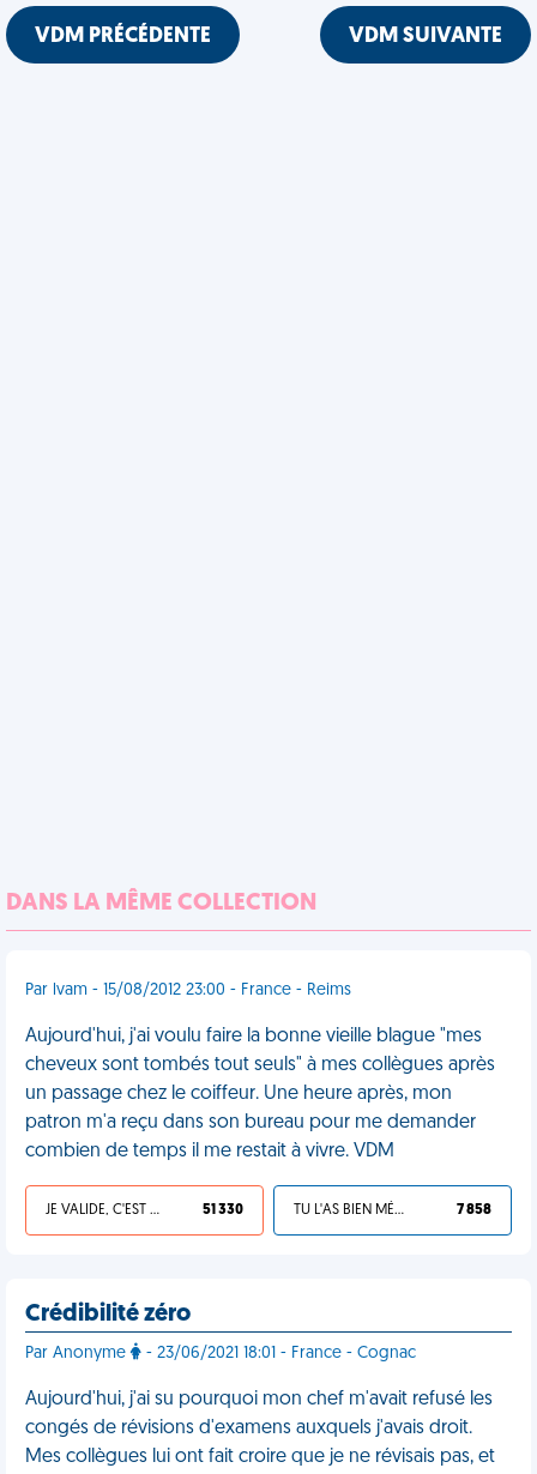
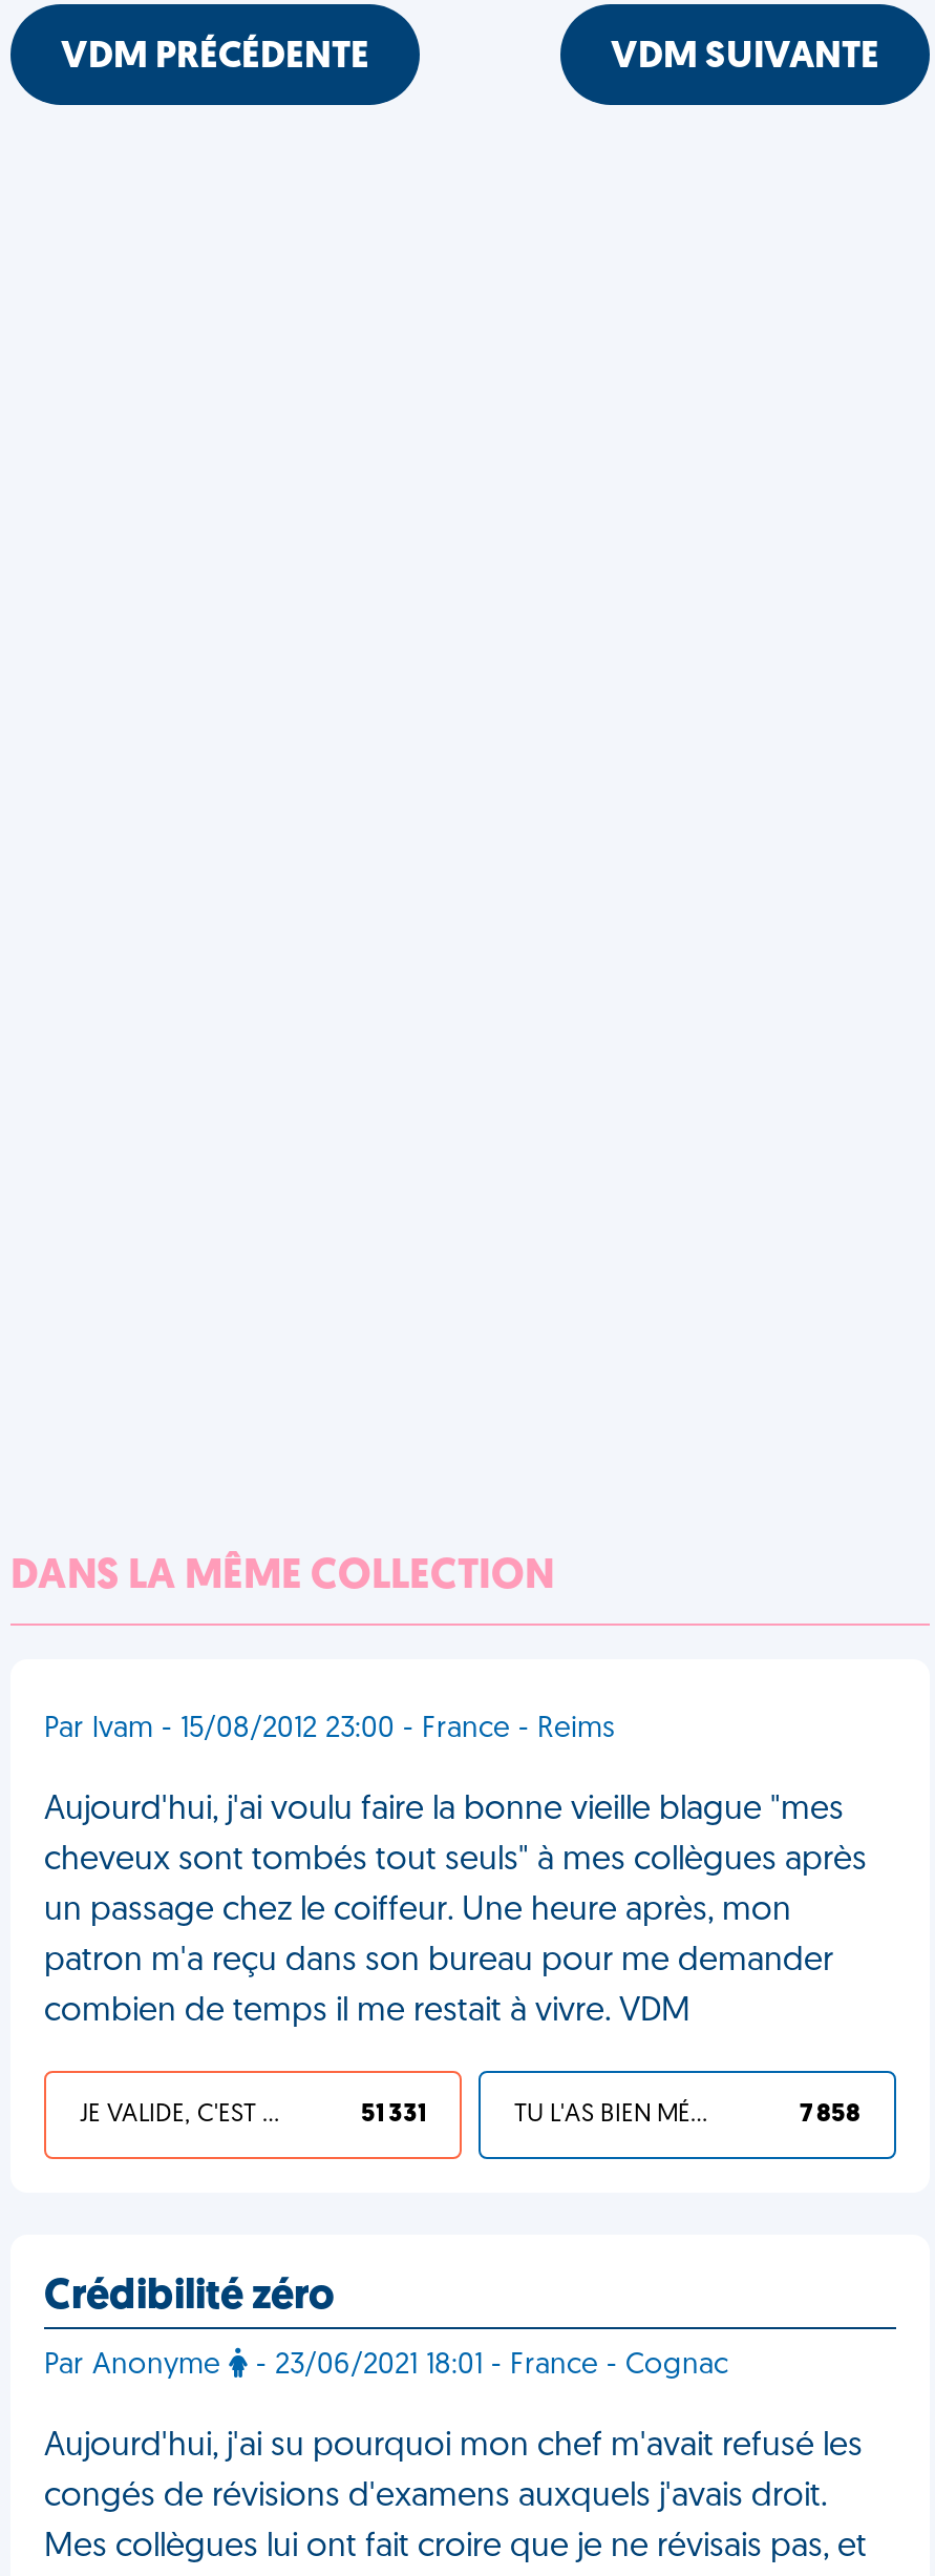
[203,1203,243,1218] 51 330 -> [361,2102,426,2128] 51 331

